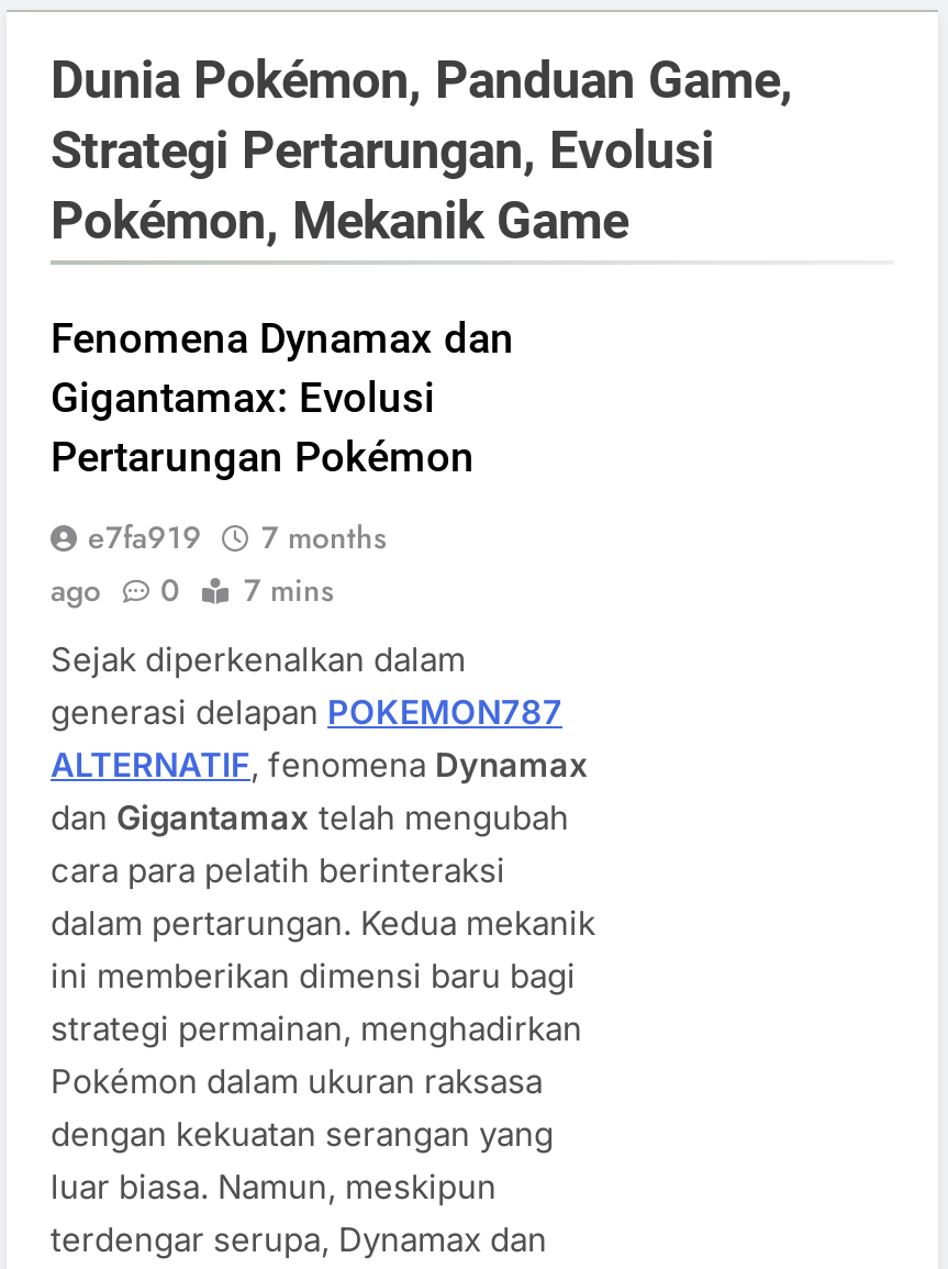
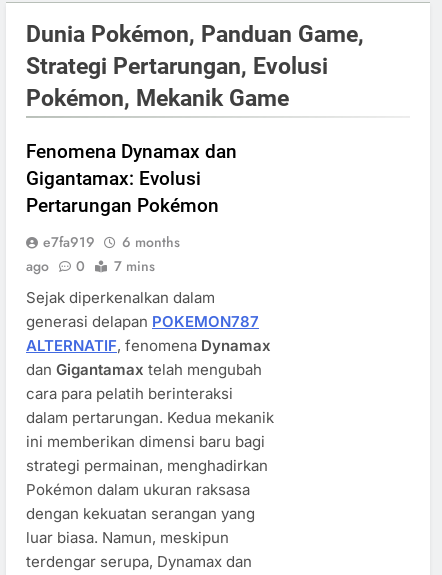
[88,515,387,559] e7fa919 7 months -> [43,232,180,252] e7fa919 6 months

